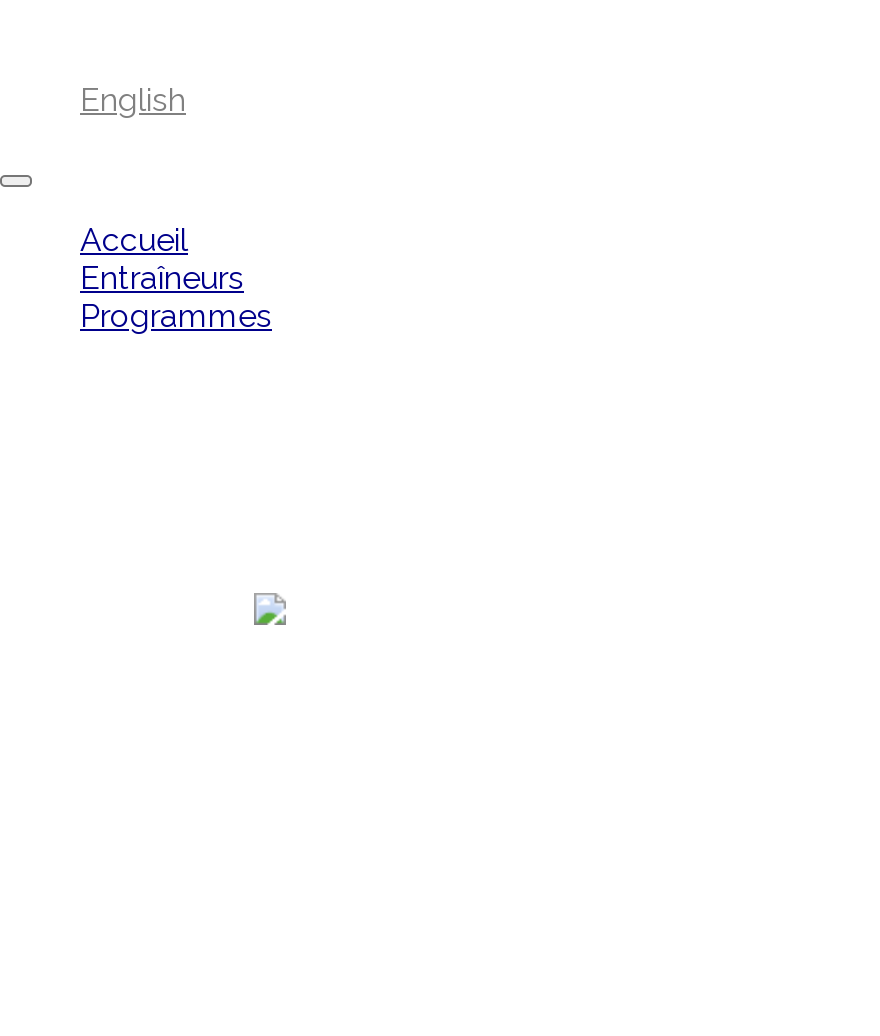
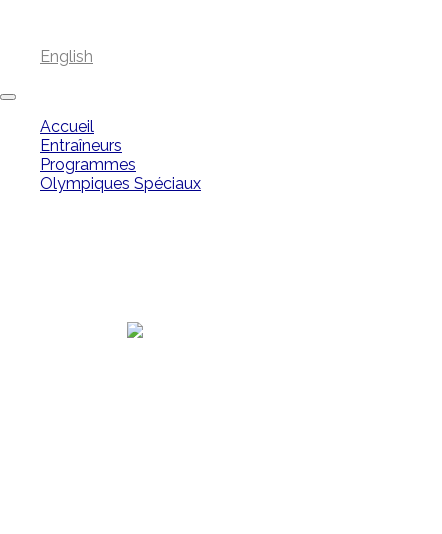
none -> [40,174,201,193] Olympiques Spéciaux

